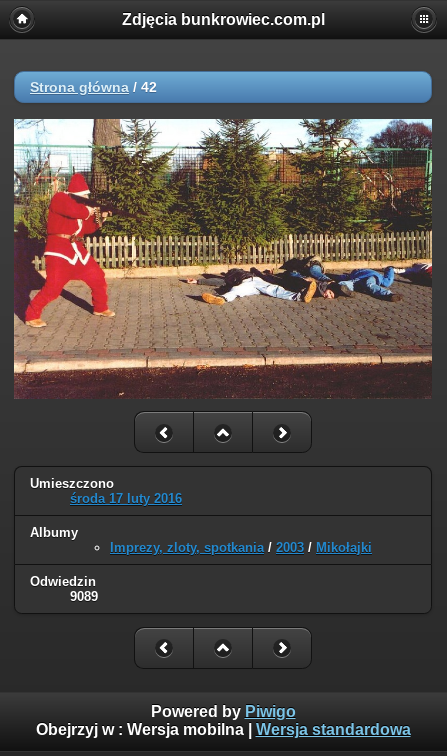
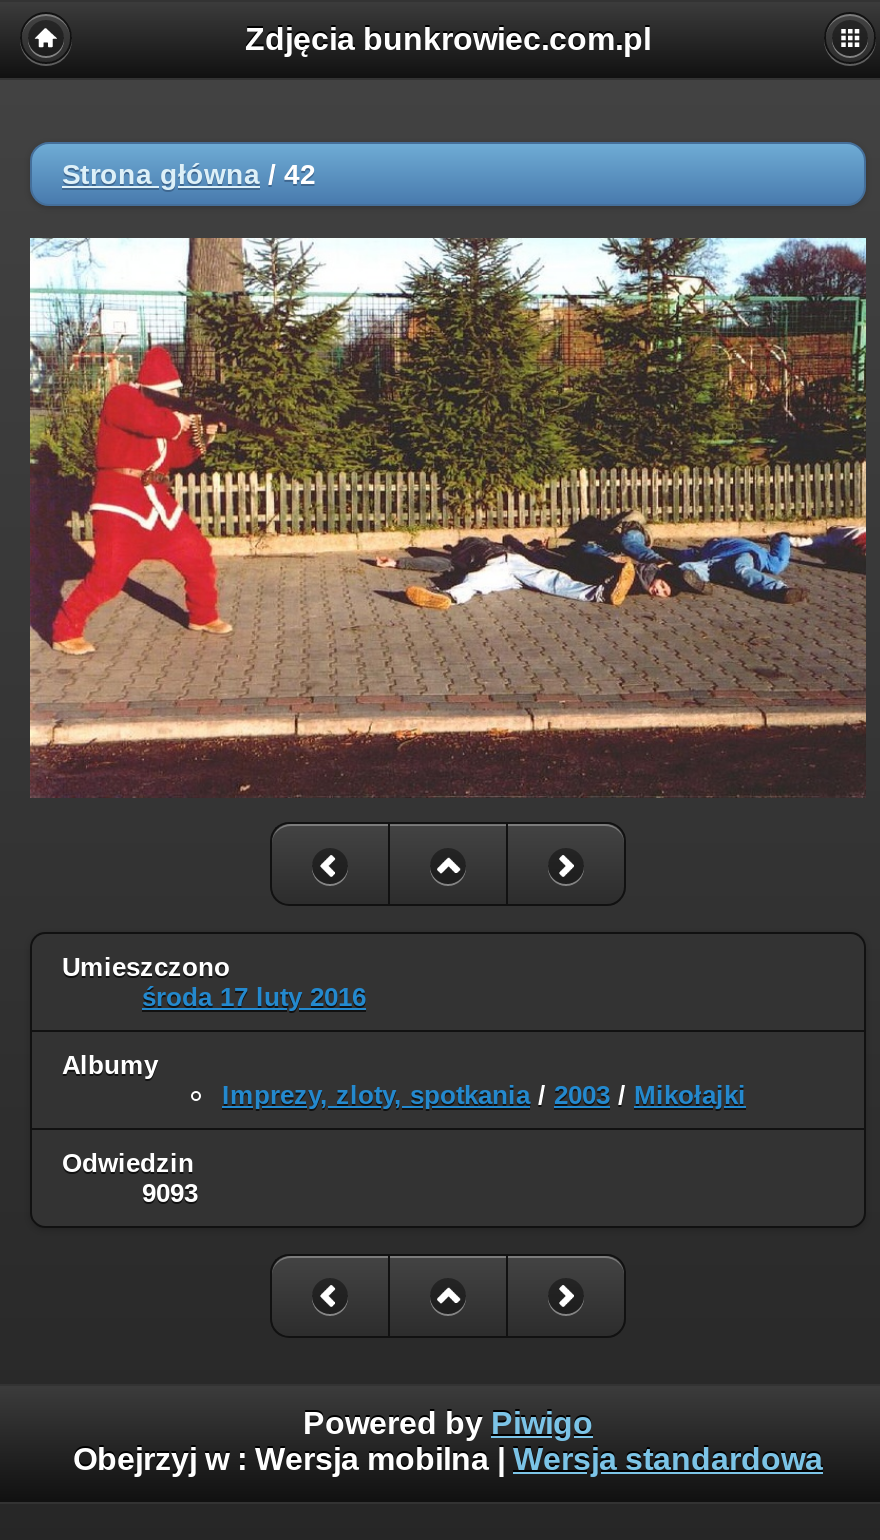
[70,589,98,604] 9089 -> [142,1178,198,1208] 9093

